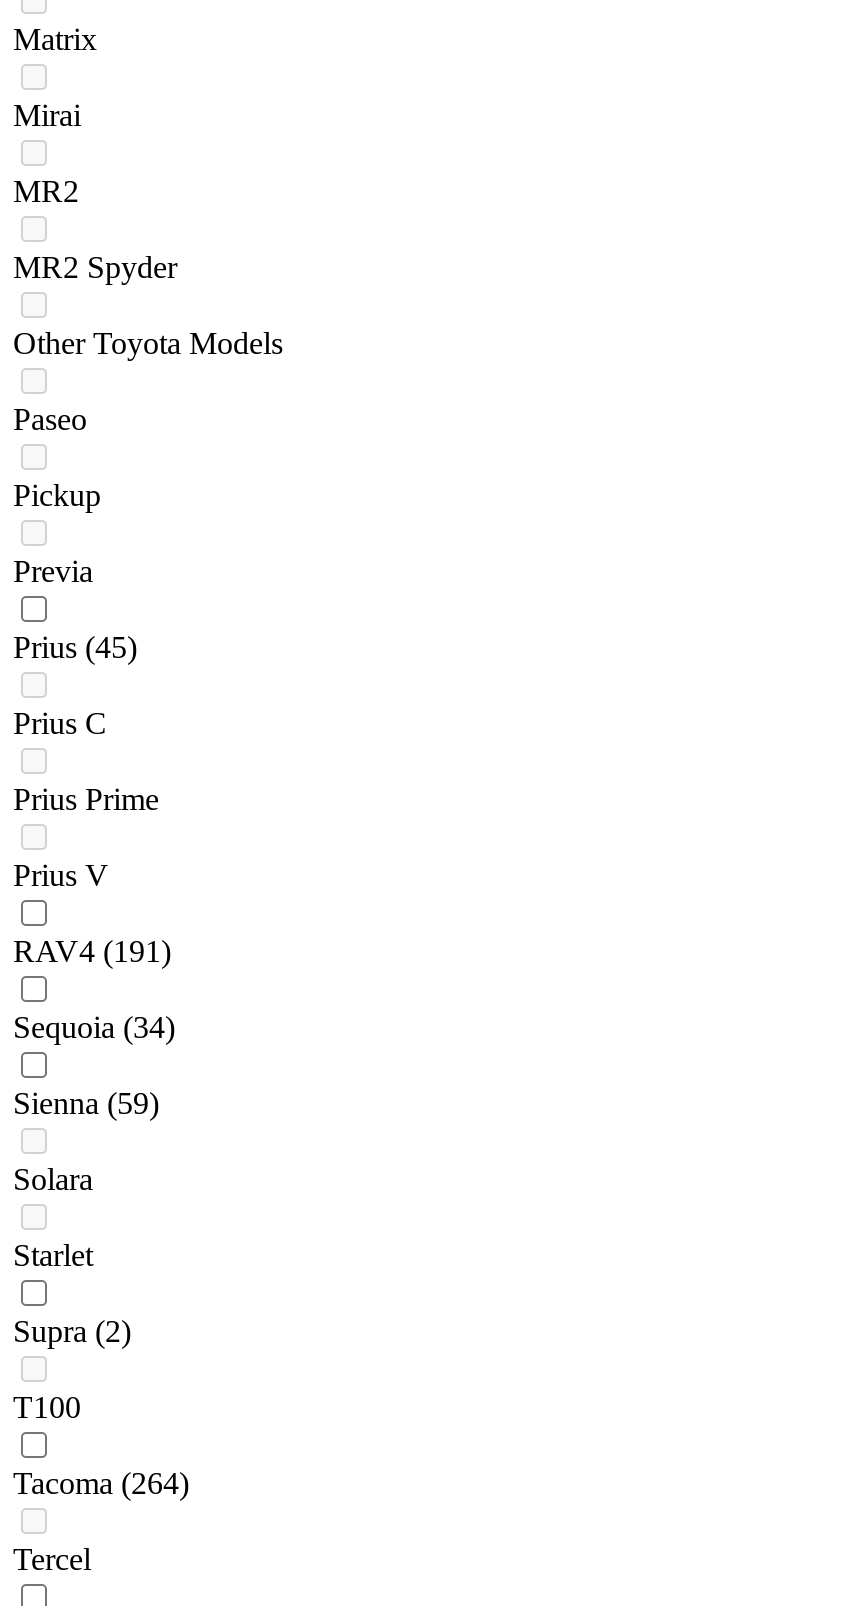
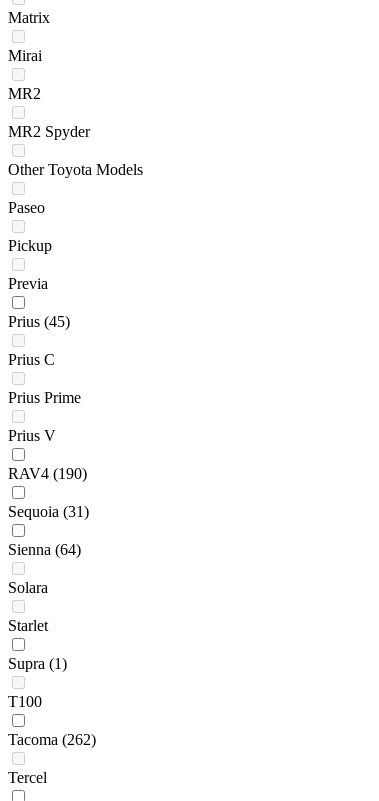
[13,935,171,969] RAV4 (191) -> [8,465,87,482] RAV4 (190)
[13,1011,175,1045] Sequoia (34) -> [8,503,89,520] Sequoia (31)
[13,1087,159,1121] Sienna (59) -> [8,541,81,558] Sienna (64)
[13,1315,131,1349] Supra (2) -> [8,655,67,672] Supra (1)
[13,1467,189,1501] Tacoma (264) -> [8,731,96,748] Tacoma (262)

